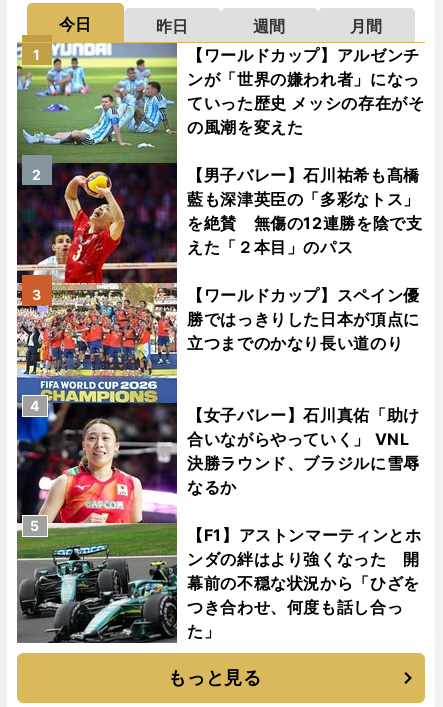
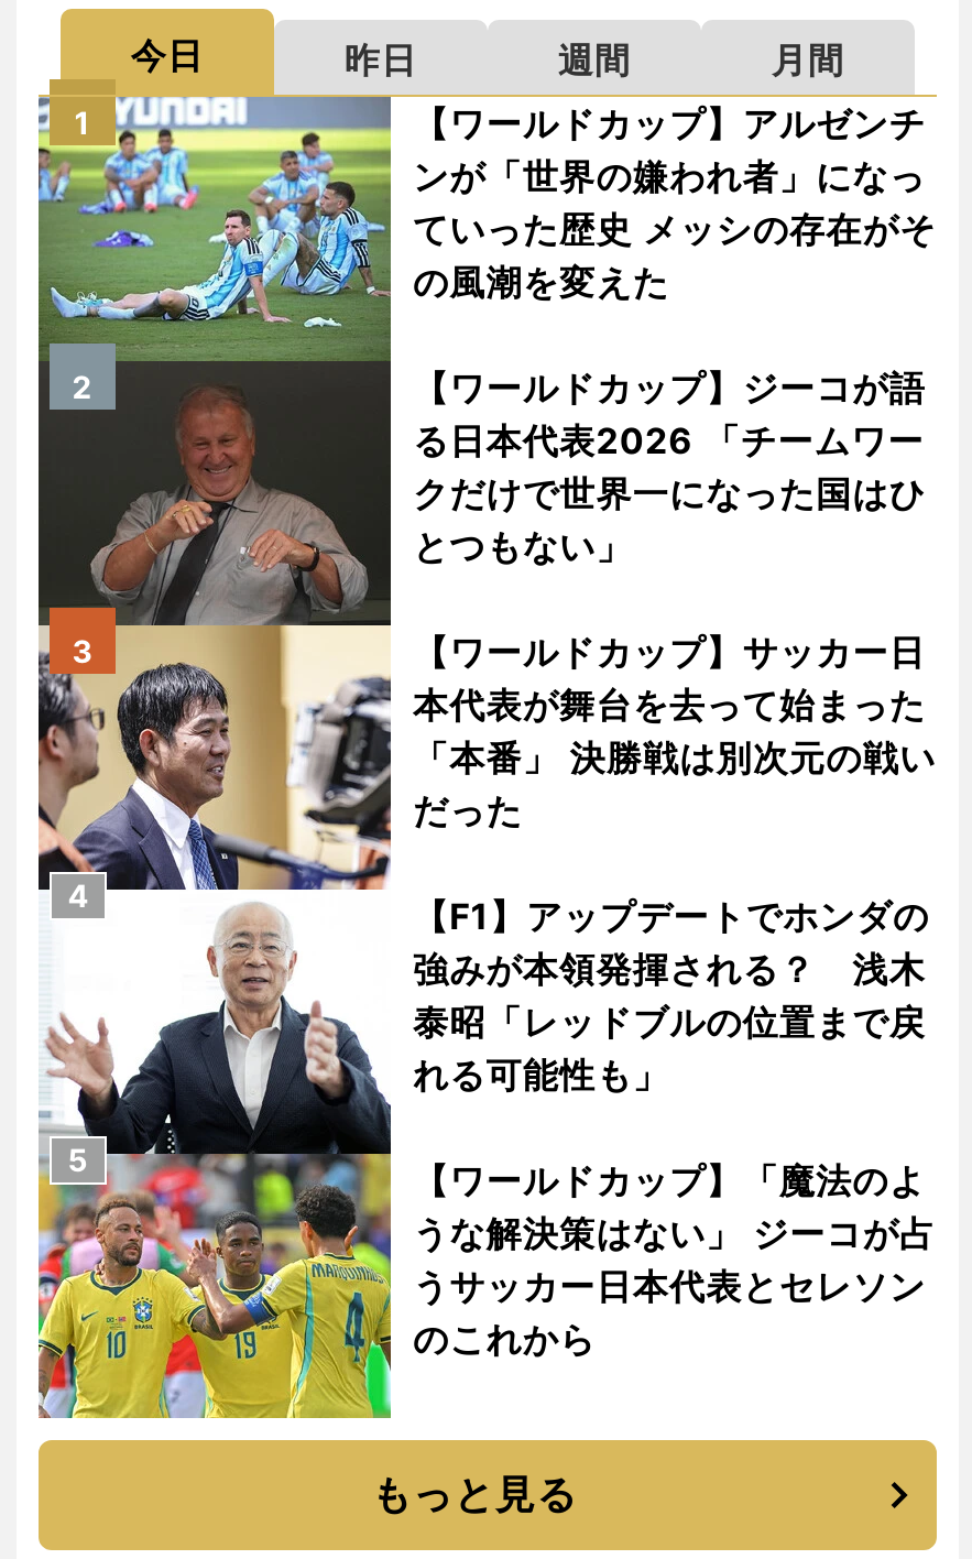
[16,164,423,644] [image] | 【男子バレー】石川祐希も髙橋 | 藍も深津英臣の「多彩なトス」 | を絶賛 無傷の12連勝を陰で支 | えた「２本目」のパス -> [36,366,926,1420] [image] | 【ワールドカップ】ジーコが語 | る日本代表2026 「チームワー | クだけで世界一になった国はひ | とつもない」
[187,285,420,353] 【ワールドカップ】スペイン優 | 勝ではっきりした日本が頂点に | 立つまでのかなり長い道のり -> [413,630,936,832] 【ワールドカップ】サッカー日 | 本代表が舞台を去って始まった | 「本番」 決勝戦は別次元の戦い | だった
[187,405,420,497] 【女子バレー】石川真佑「助け | 合いながらやっていく」 VNL | 決勝ラウンド、ブラジルに雪辱 | なるか -> [413,894,929,1097] 【F1】アップデートでホンダの | 強みが本領発揮される？ 浅木 | 泰昭「レッドブルの位置まで戻 | れる可能性も」
[187,525,422,641] 【F1】アストンマーティンとホ | ンダの絆はより強くなった 開 | 幕前の不穏な状況から「ひざを | つき合わせ、何度も話し合っ | た」 -> [413,1158,936,1361] 【ワールドカップ】「魔法のよ | うな解決策はない」 ジーコが占 | うサッカー日本代表とセレソン | のこれから

